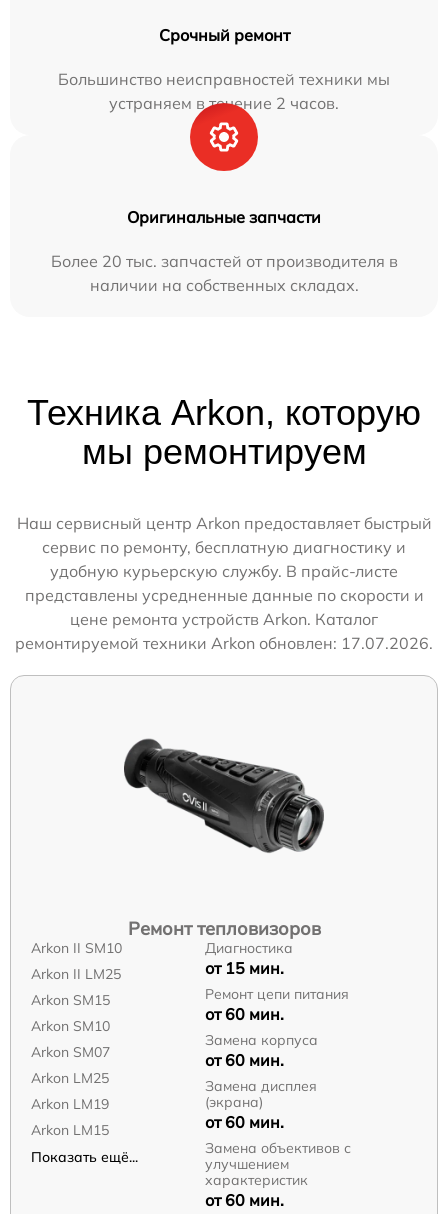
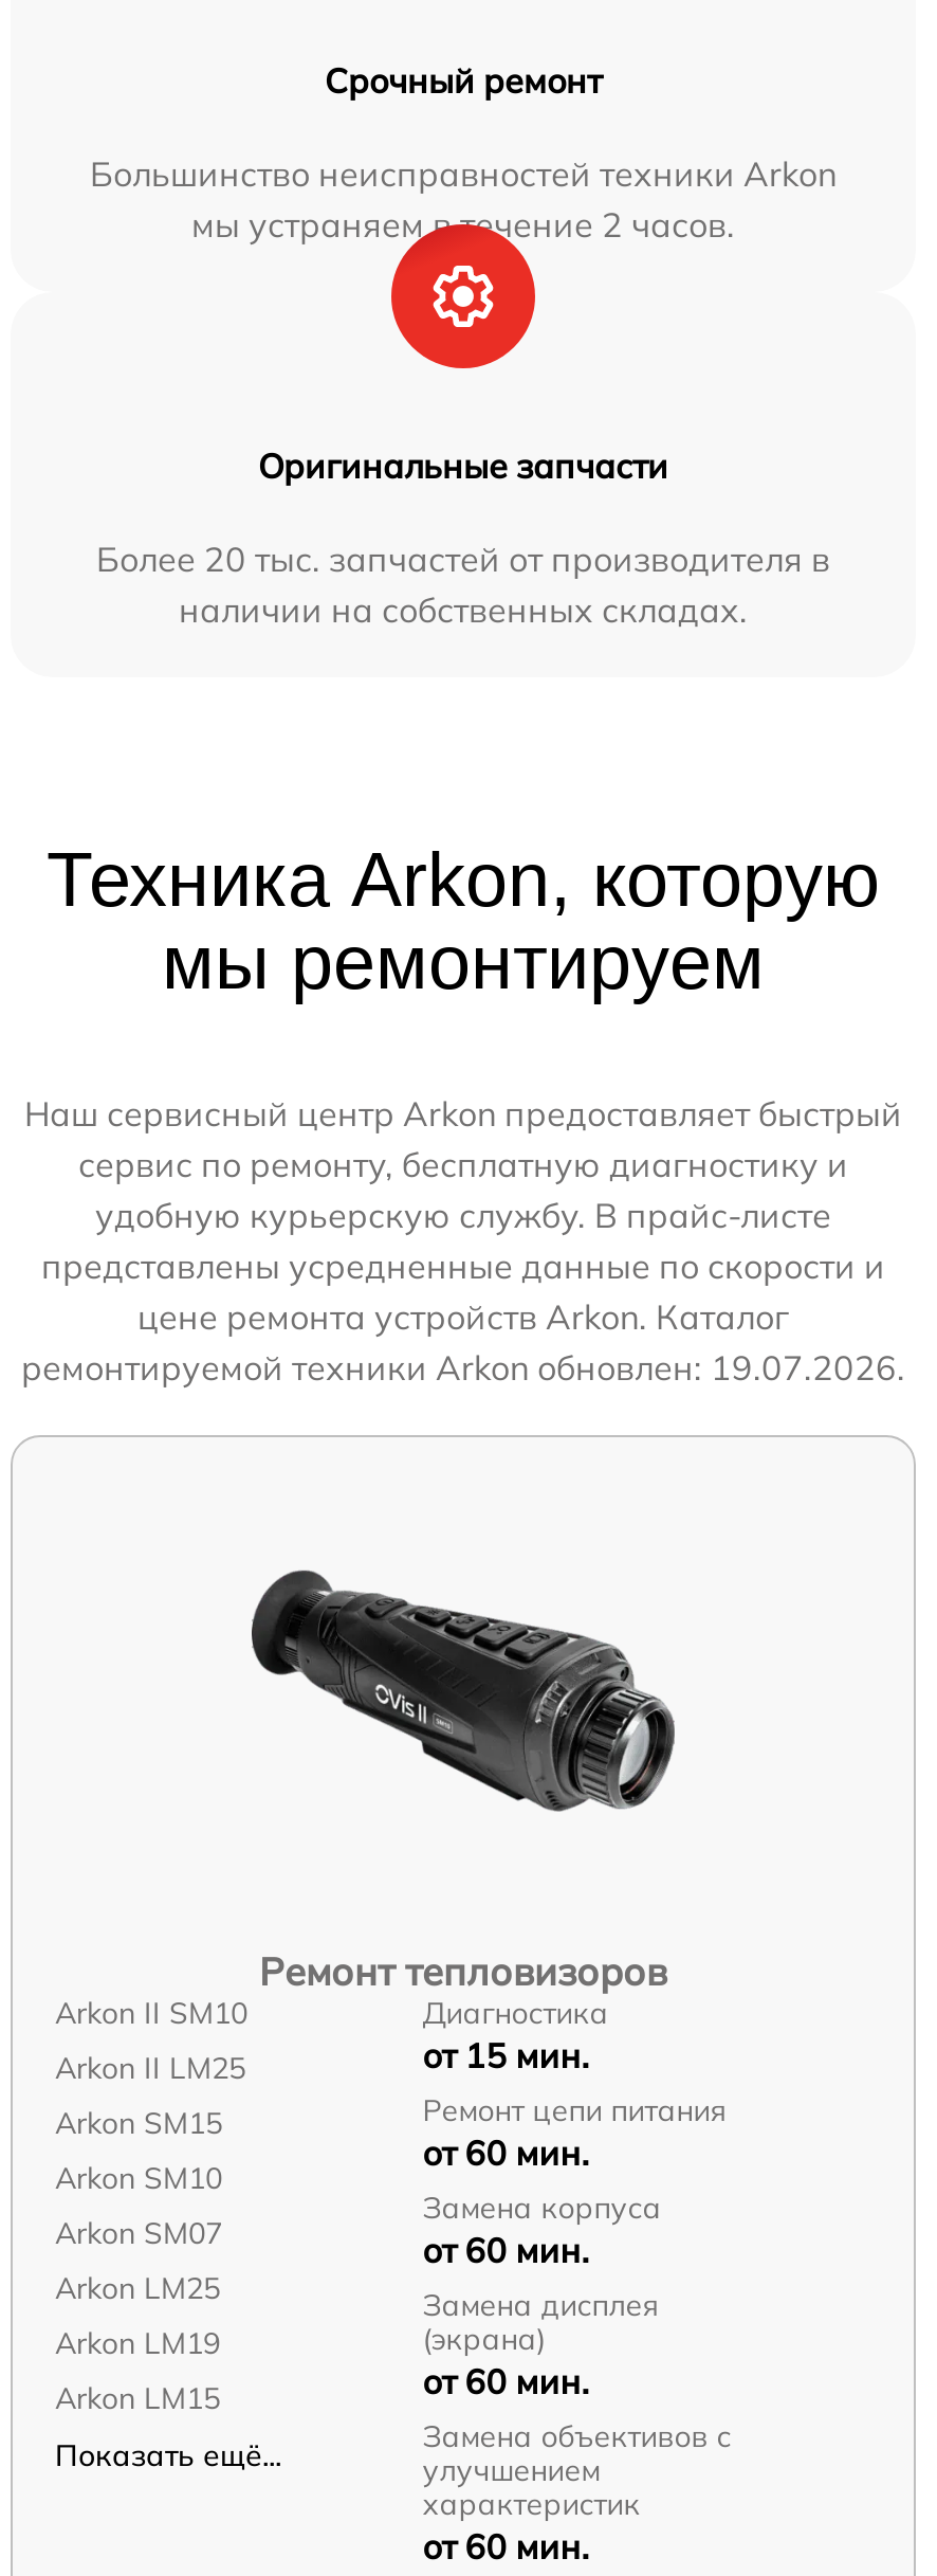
[58,69,390,113] Большинство неисправностей техники мы | устраняем в течение 2 часов. -> [90,153,837,246] Большинство неисправностей техники Arkon | мы устраняем в течение 2 часов.
[15,633,433,653] ремонтируемой техники Arkon обновлен: 17.07.2026. -> [21,1347,905,1389] ремонтируемой техники Arkon обновлен: 19.07.2026.

